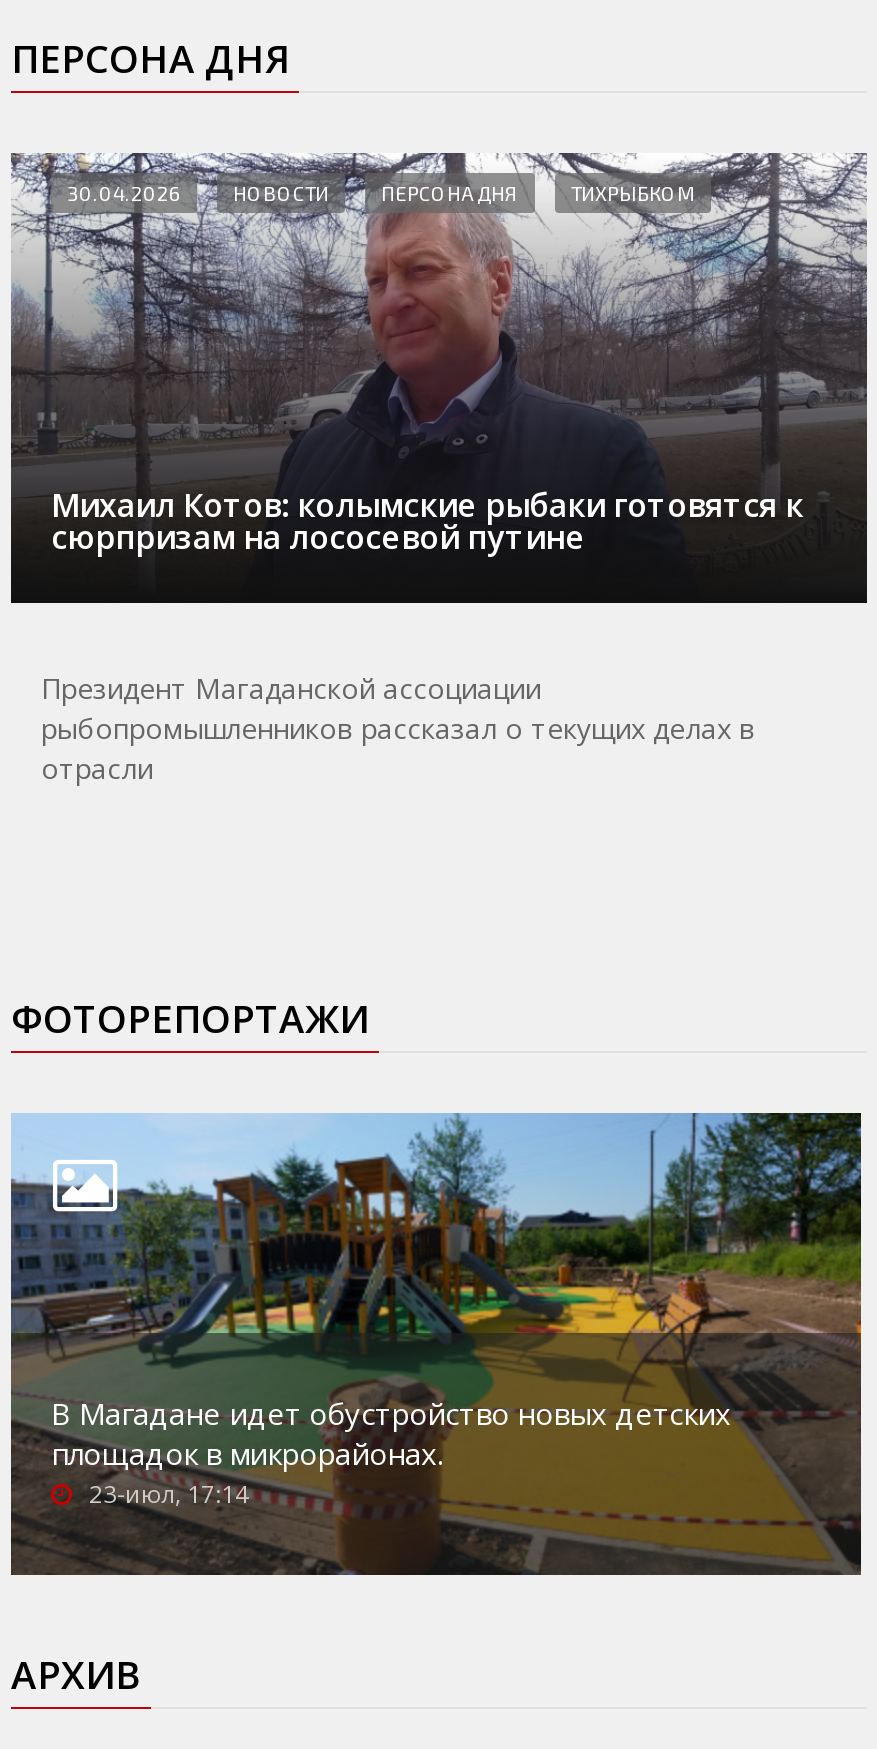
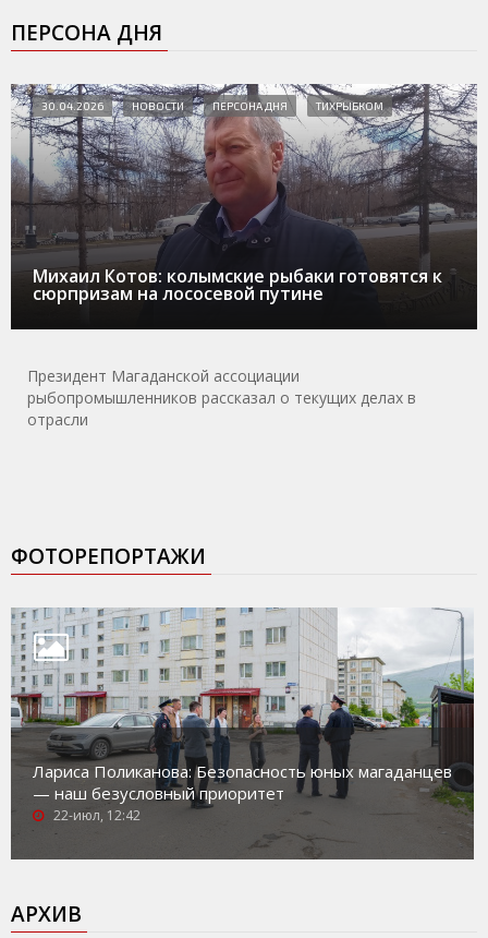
[11,1111,863,1573] [image] | В Магадане идет обустройство новых детских | площадок в микрорайонах. | 23-июл, 17:14 -> [11,606,475,859] [image] | Лариса Поликанова: Безопасность юных магаданцев | — наш безусловный приоритет | 22-июл, 12:42

